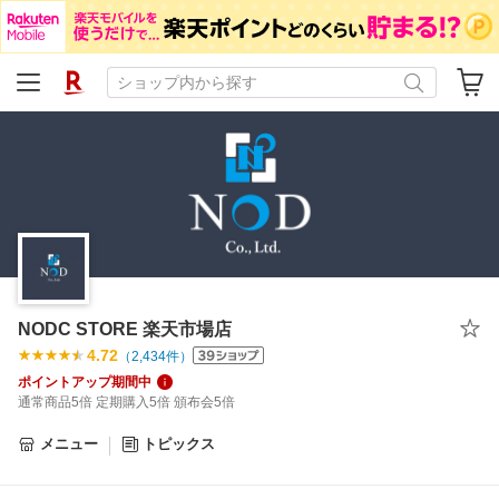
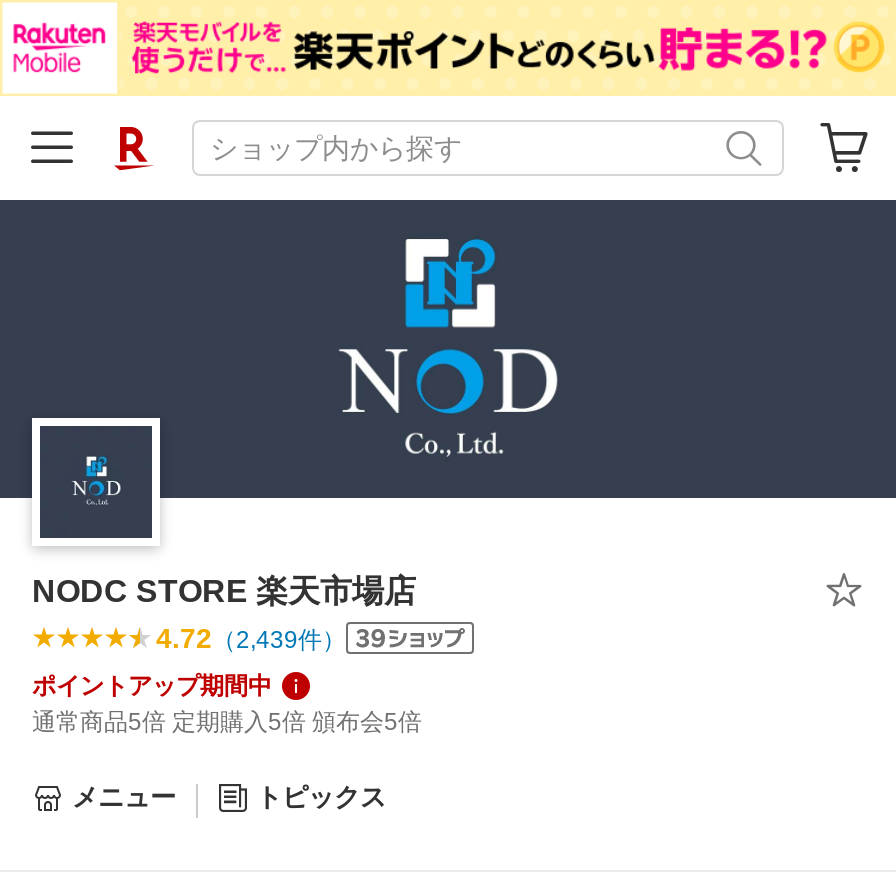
[87,347,193,364] 4.72（2,434件） -> [156,622,346,654] 4.72（2,439件）

